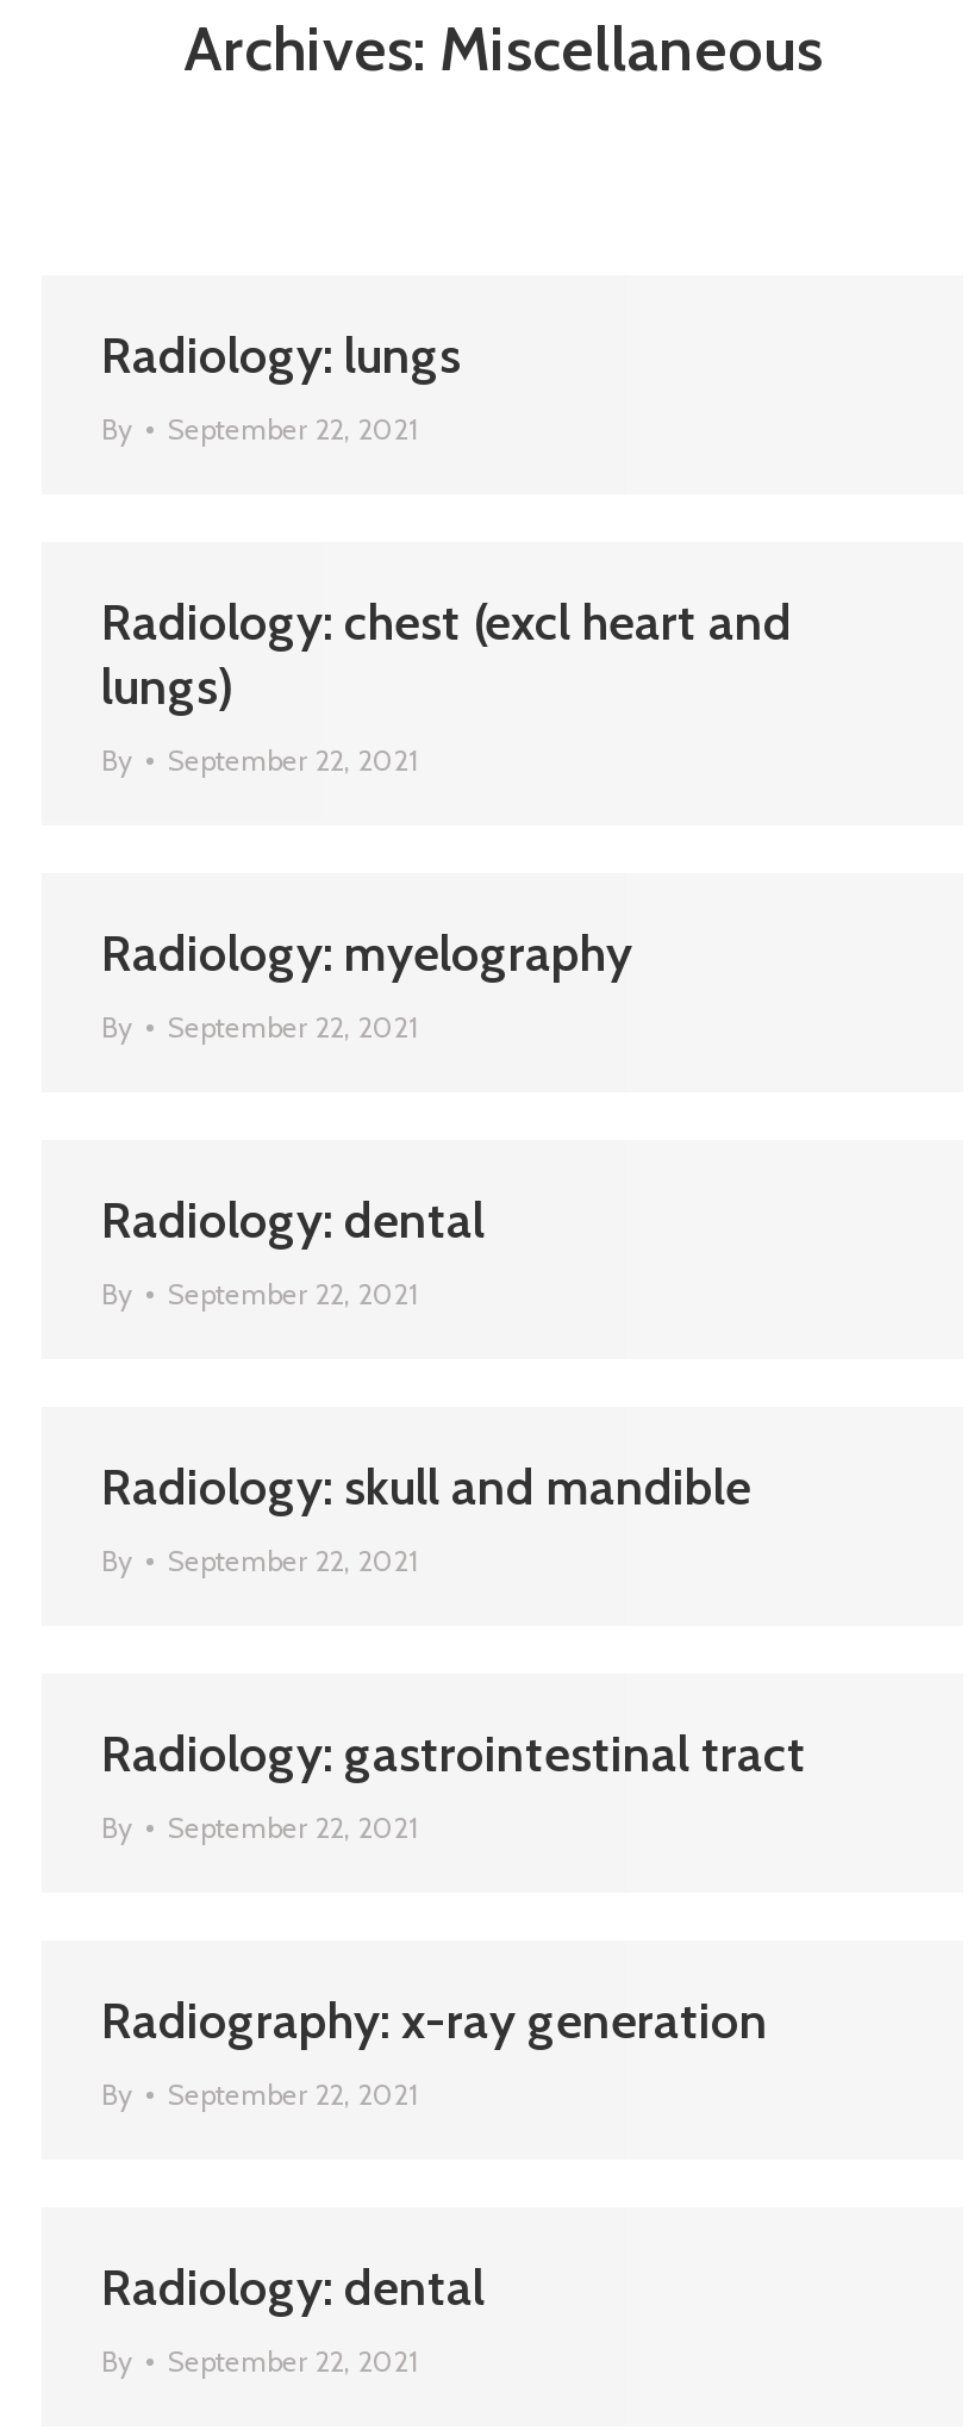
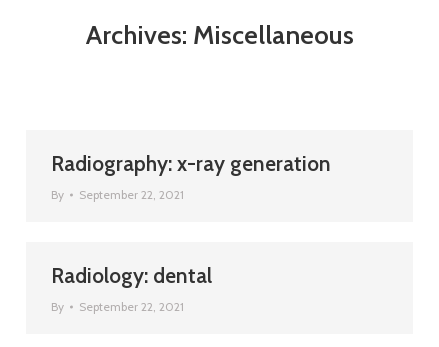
[101,325,806,1845] Radiology: lungs | By | September 22, 2021 | Radiology: chest (excl heart and | lungs) | By | September 22, 2021 | Radiology: myelography | By | September 22, 2021 | Radiology: dental | By | September 22, 2021 | Radiology: skull and mandible | By | September 22, 2021 | Radiology: gastrointestinal tract | By | September 22, 2021 -> none

